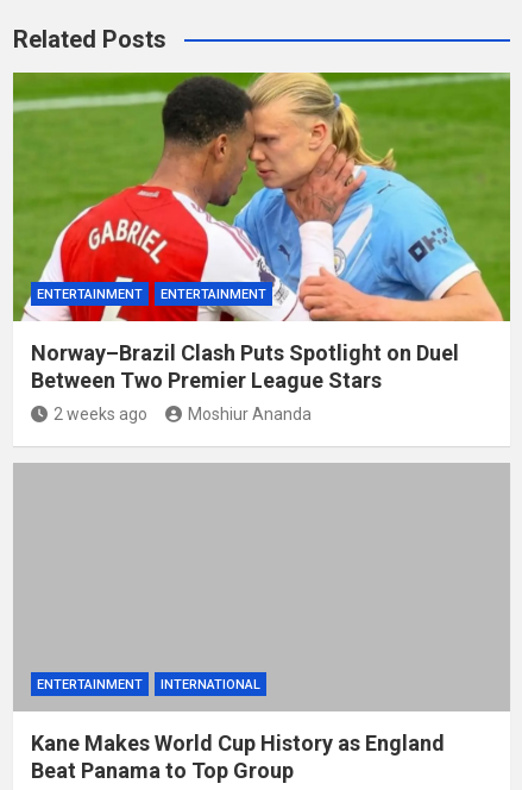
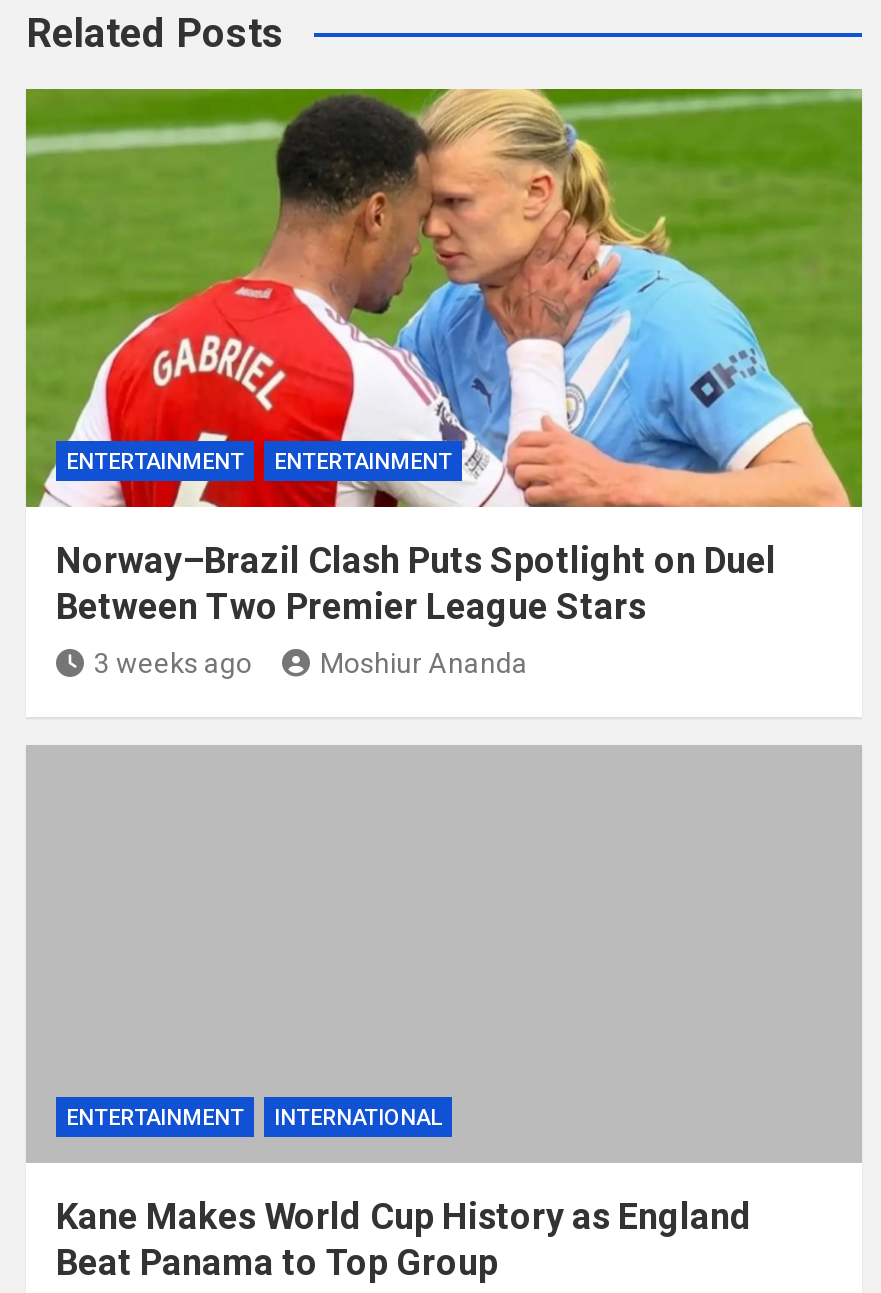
[54,405,147,424] 2 weeks ago -> [94,647,252,679] 3 weeks ago

